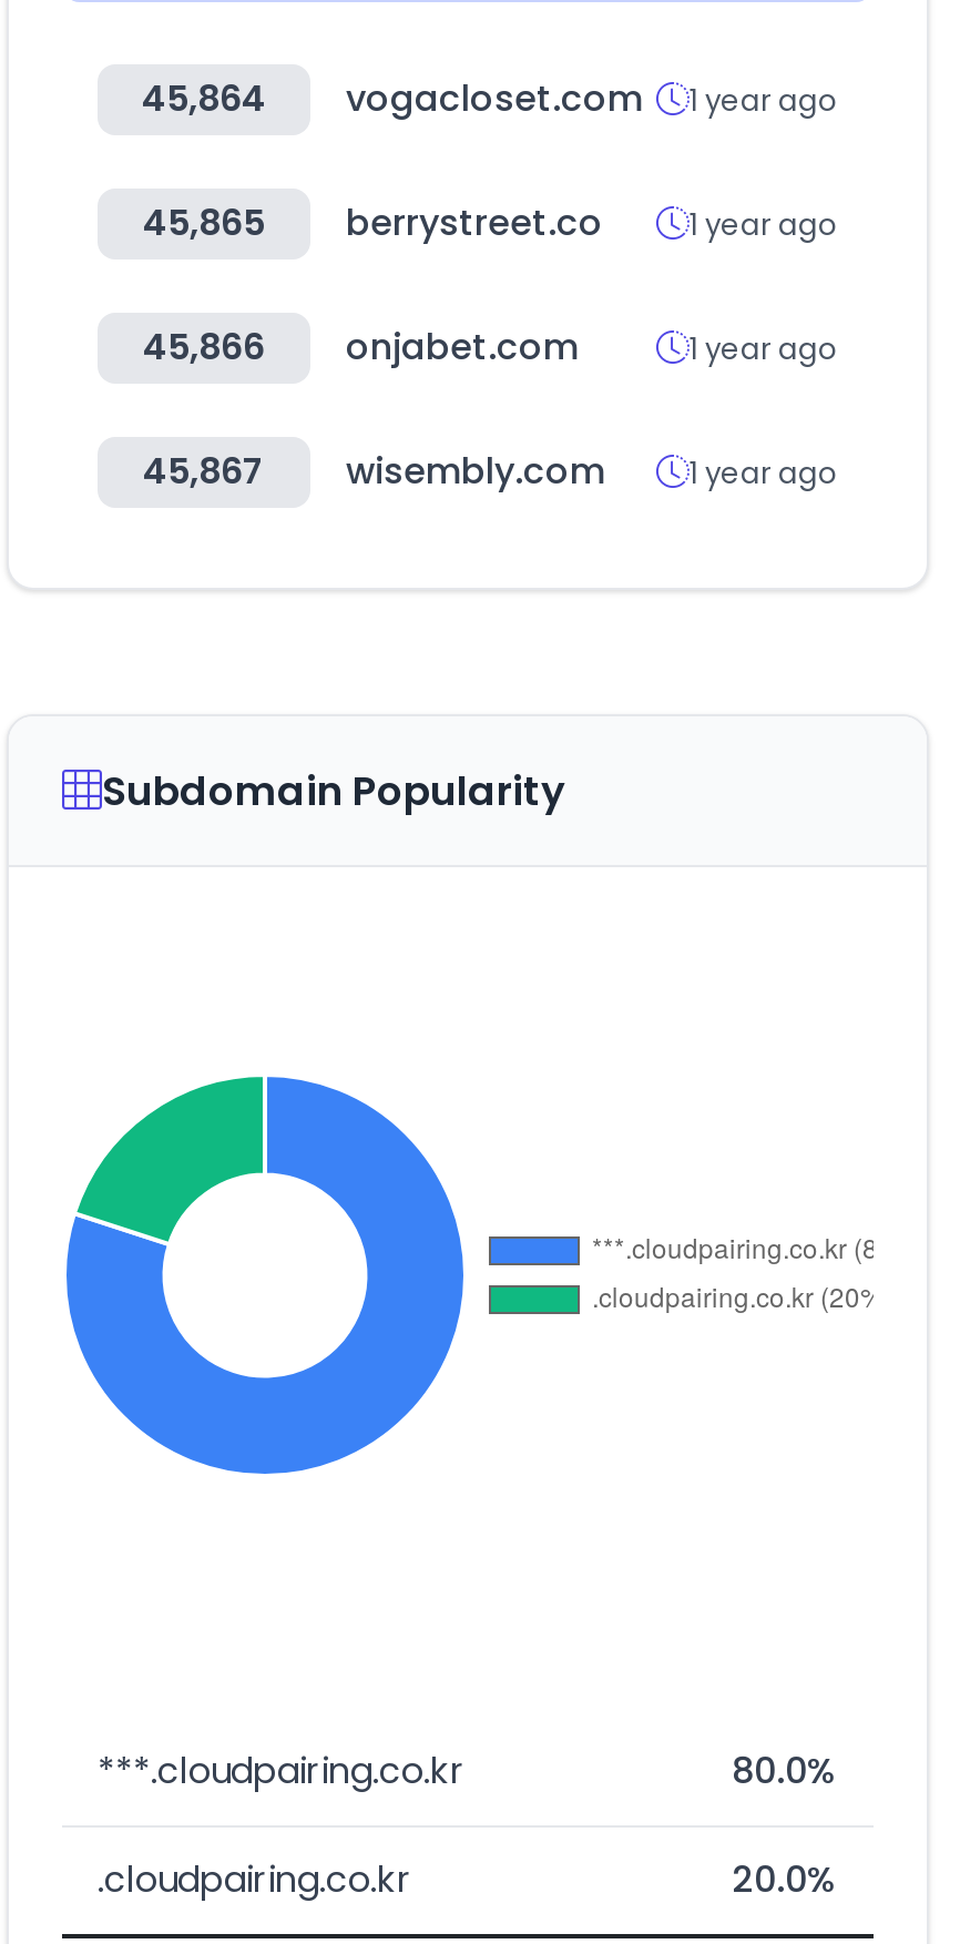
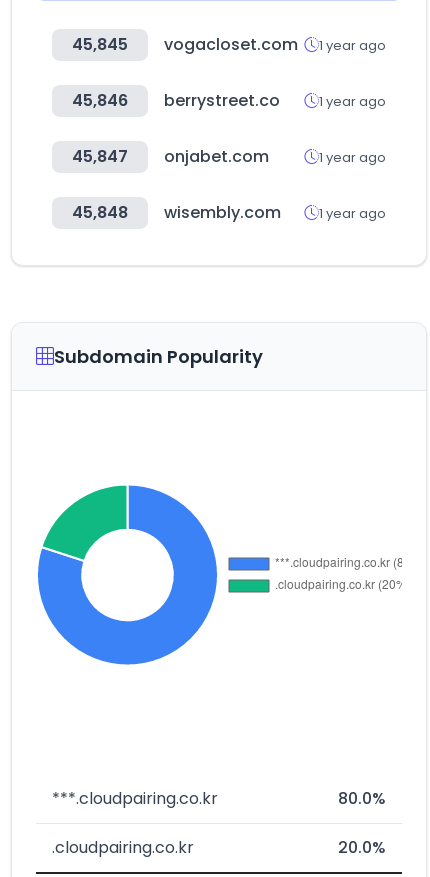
[142,73,838,124] 45,864 vogacloset.com 1 year ago -> [72,33,386,56] 45,845 vogacloset.com 1 year ago
[143,197,603,248] 45,865 berrystreet.co -> [72,89,280,112] 45,846 berrystreet.co
[143,322,579,373] 45,866 onjabet.com -> [72,145,269,168] 45,847 onjabet.com
[143,446,838,497] 45,867 wisembly.com 1 year ago -> [72,201,386,224] 45,848 wisembly.com 1 year ago

